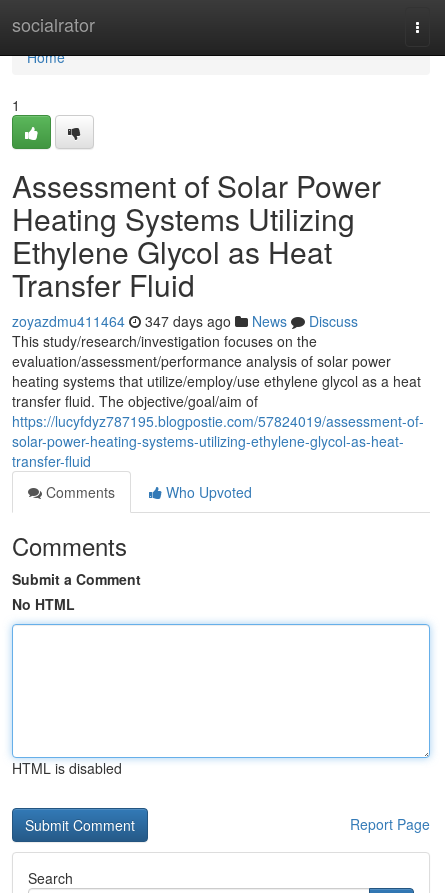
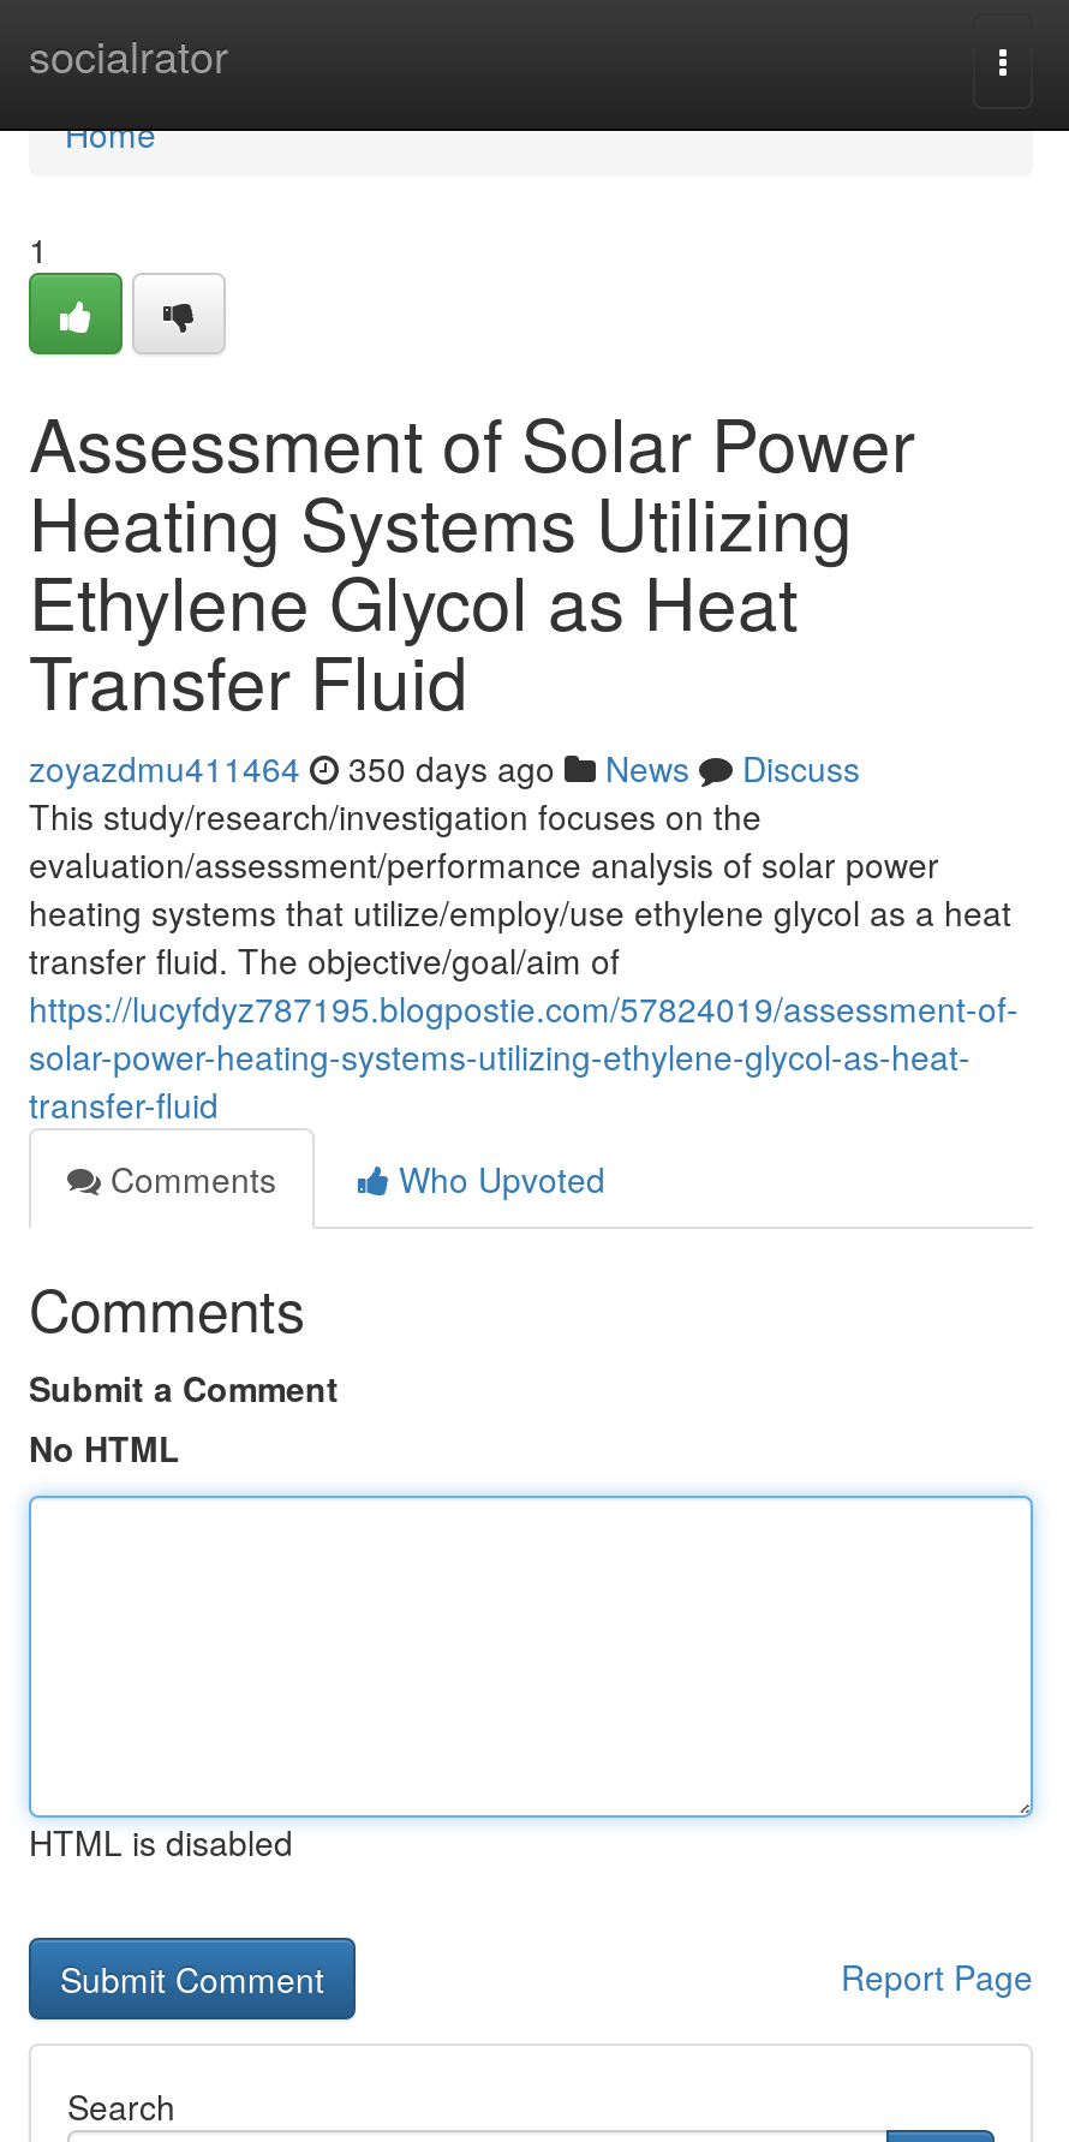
[12,311,358,331] zoyazdmu411464 347 days ago News Discuss -> [29,744,860,792] zoyazdmu411464 350 days ago News Discuss

